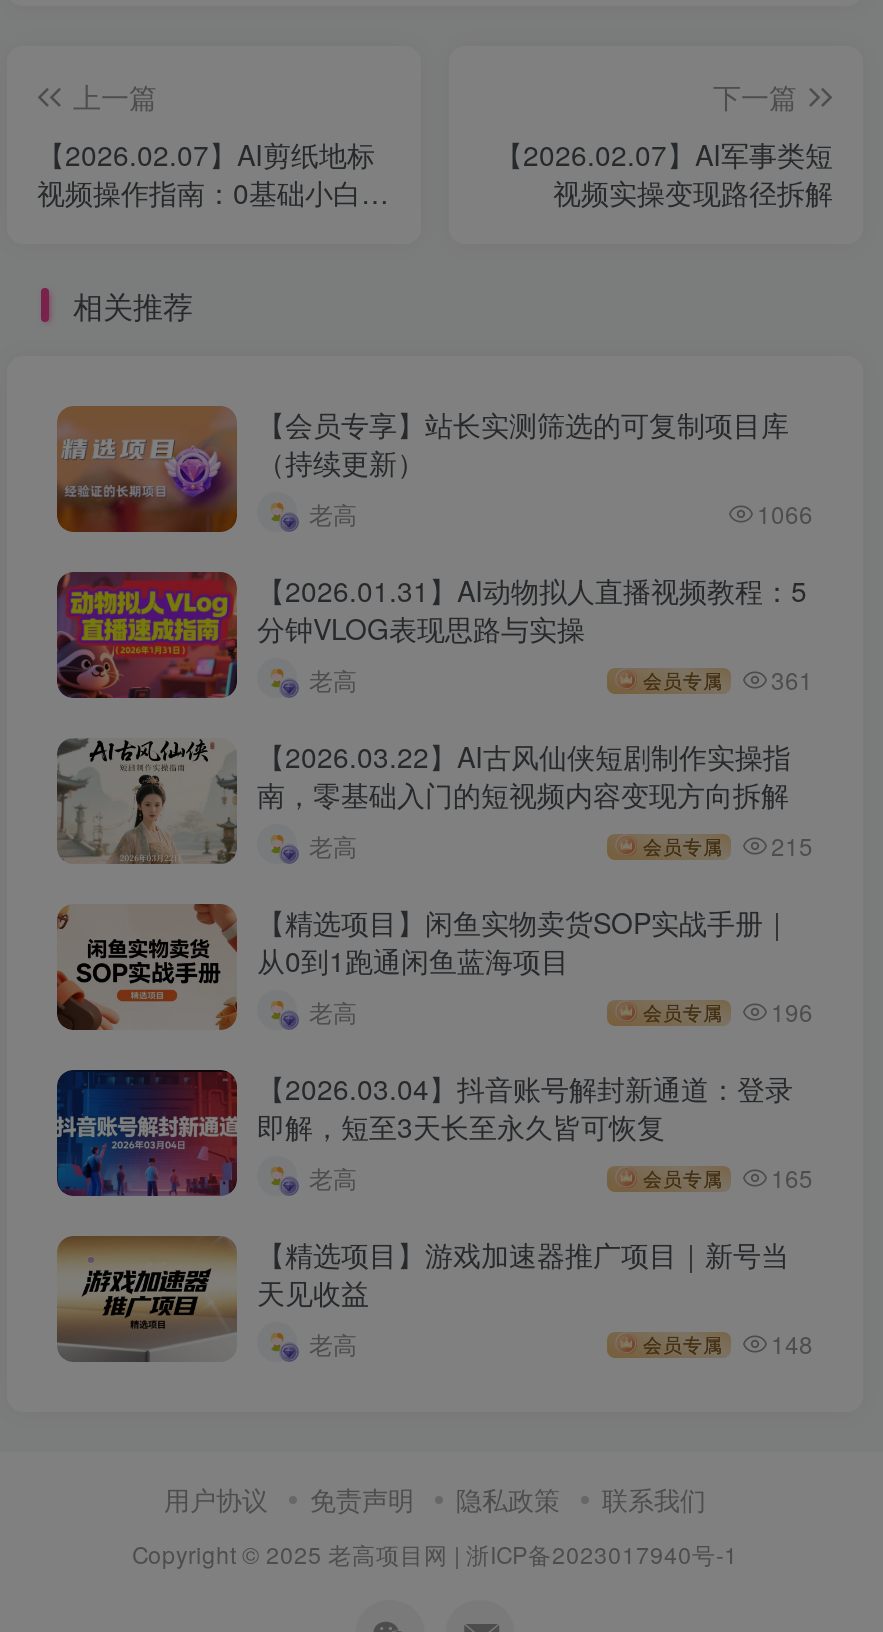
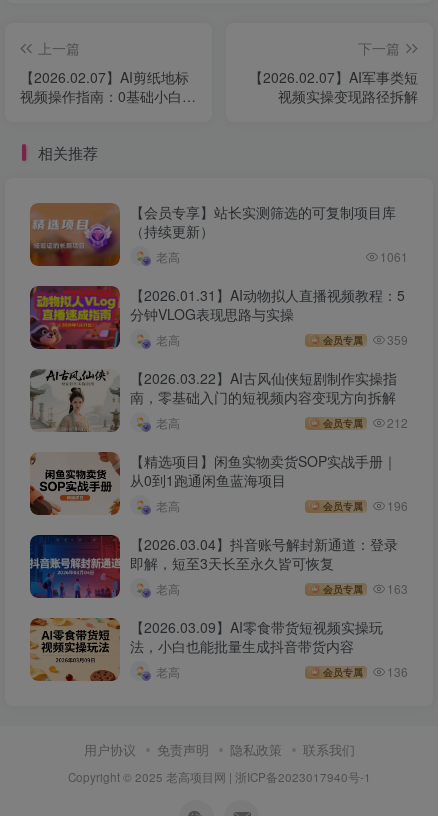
[757,495,813,529] 1066 -> [380,247,408,264] 1061
[643,661,813,695] 会员专属 361 -> [323,330,408,347] 会员专属 359
[643,827,813,861] 会员专属 215 -> [323,413,408,430] 会员专属 212
[643,1159,813,1193] 会员专属 165 -> [323,579,408,596] 会员专属 163
[55,1234,789,1364] [image] | 【精选项目】游戏加速器推广项目｜新号当 | 天见收益 -> [29,617,383,682] [image] | 【2026.03.09】AI零食带货短视频实操玩 | 法，小白也能批量生成抖音带货内容
[643,1325,813,1359] 会员专属 148 -> [323,662,408,679] 会员专属 136

